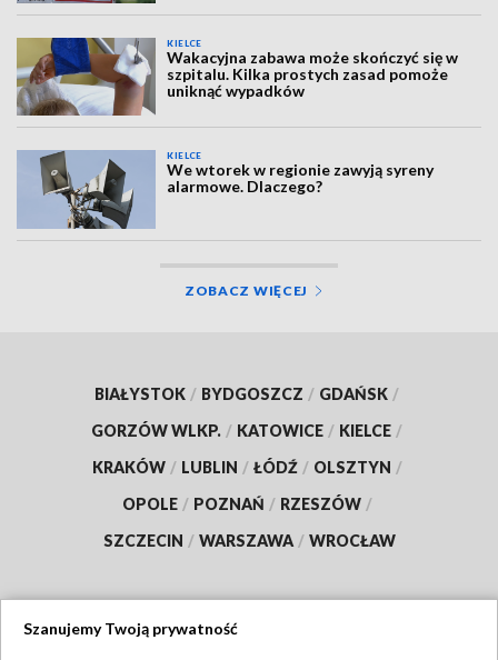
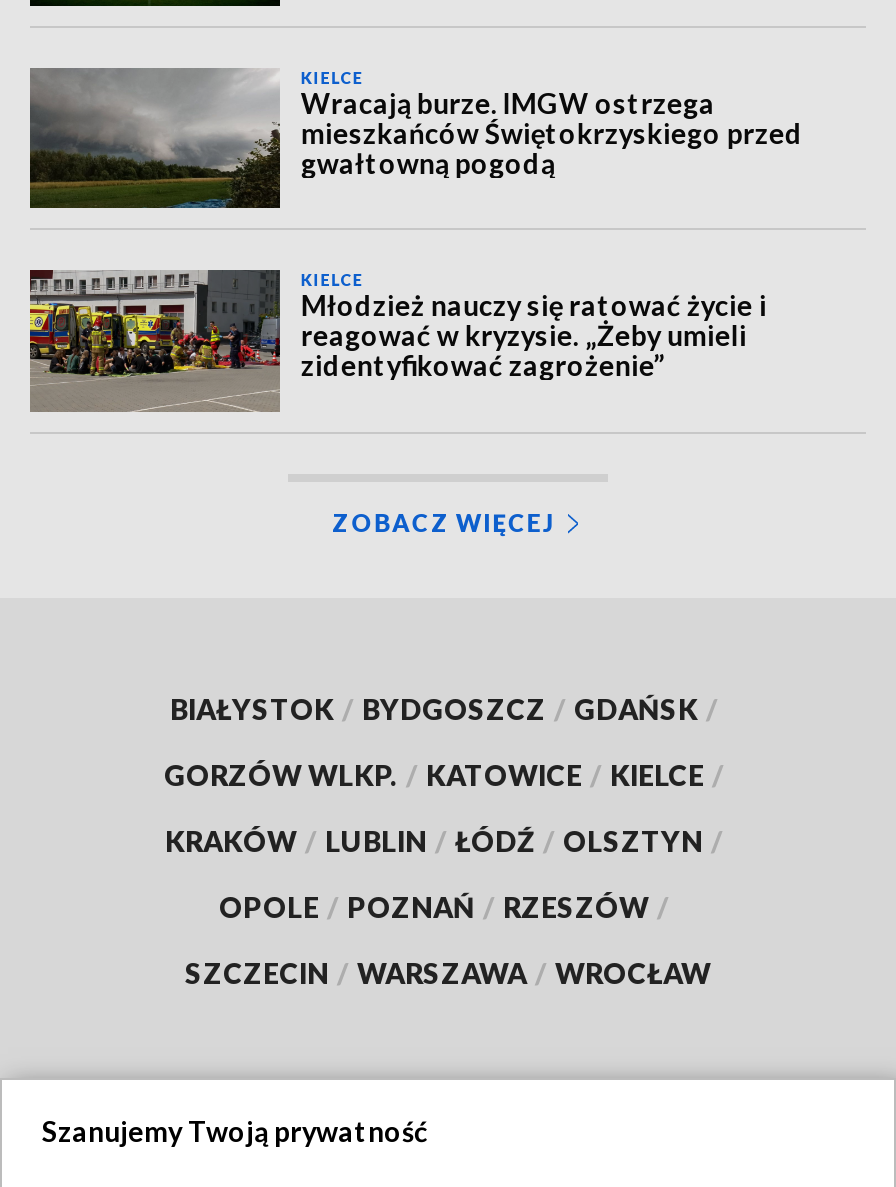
[16,37,458,117] [image] | Wakacyjna zabawa może skończyć się w | szpitalu. Kilka prostych zasad pomoże | uniknąć wypadków -> [28,68,803,210] [image] | Wracają burze. IMGW ostrzega | mieszkańców Świętokrzyskiego przed | gwałtowną pogodą
[17,150,434,230] [image] | We wtorek w regionie zawyją syreny | alarmowe. Dlaczego? -> [28,268,767,412] [image] | Młodzież nauczy się ratować życie i | reagować w kryzysie. „Żeby umieli | zidentyfikować zagrożenie”

